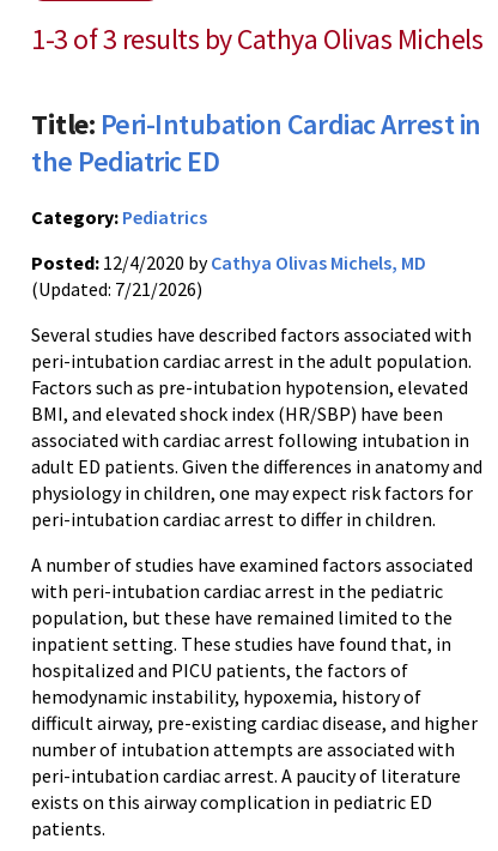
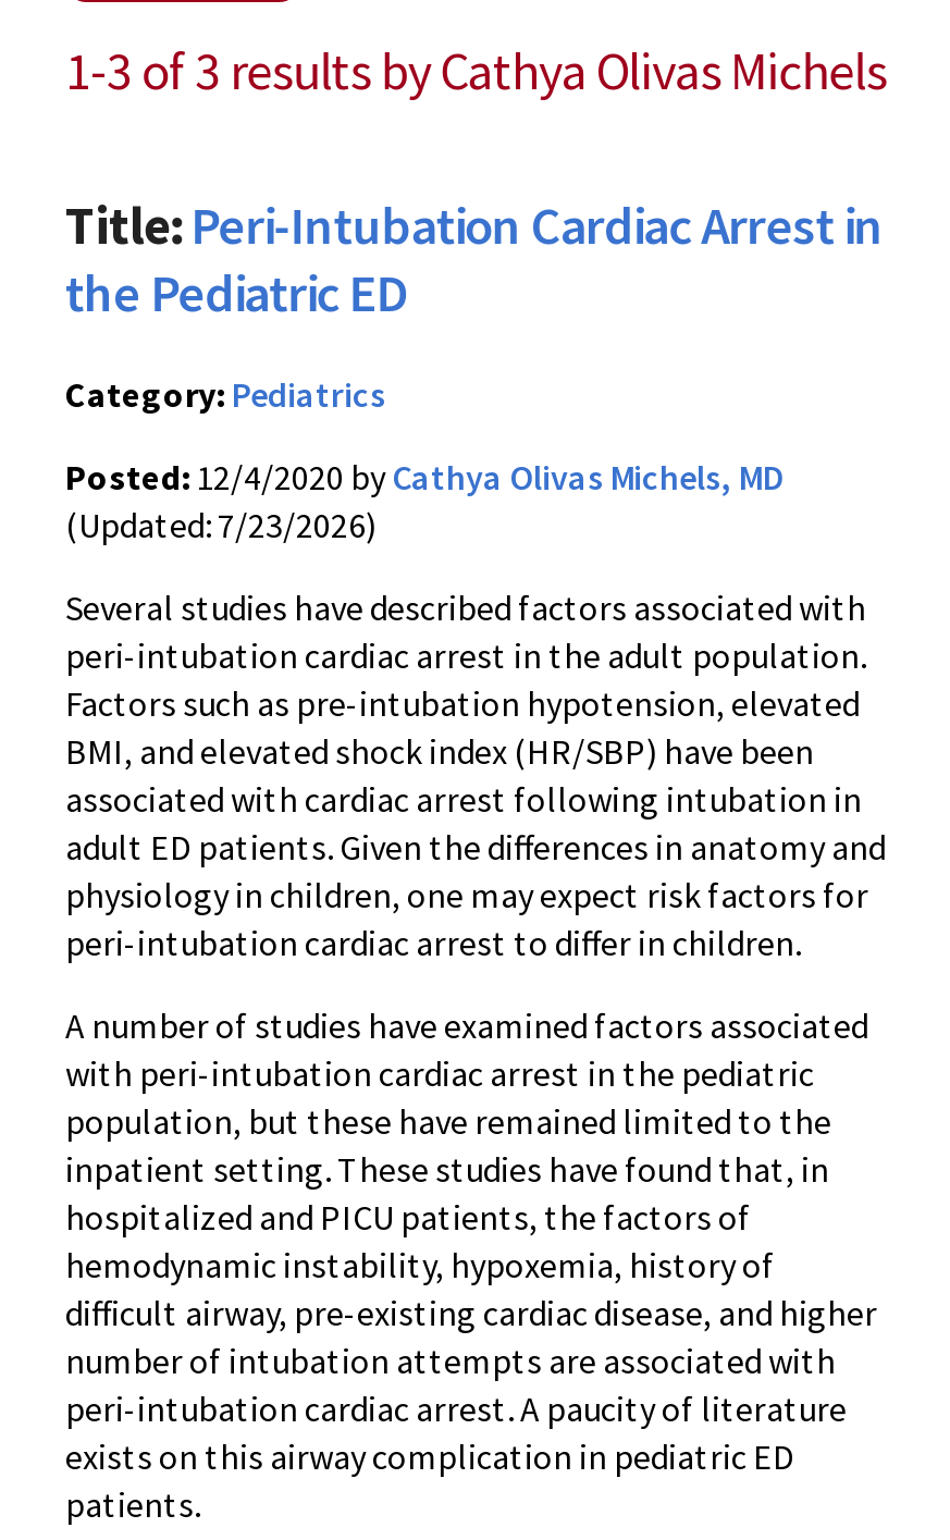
[31,277,202,301] (Updated: 7/21/2026) -> [65,503,377,546] (Updated: 7/23/2026)

